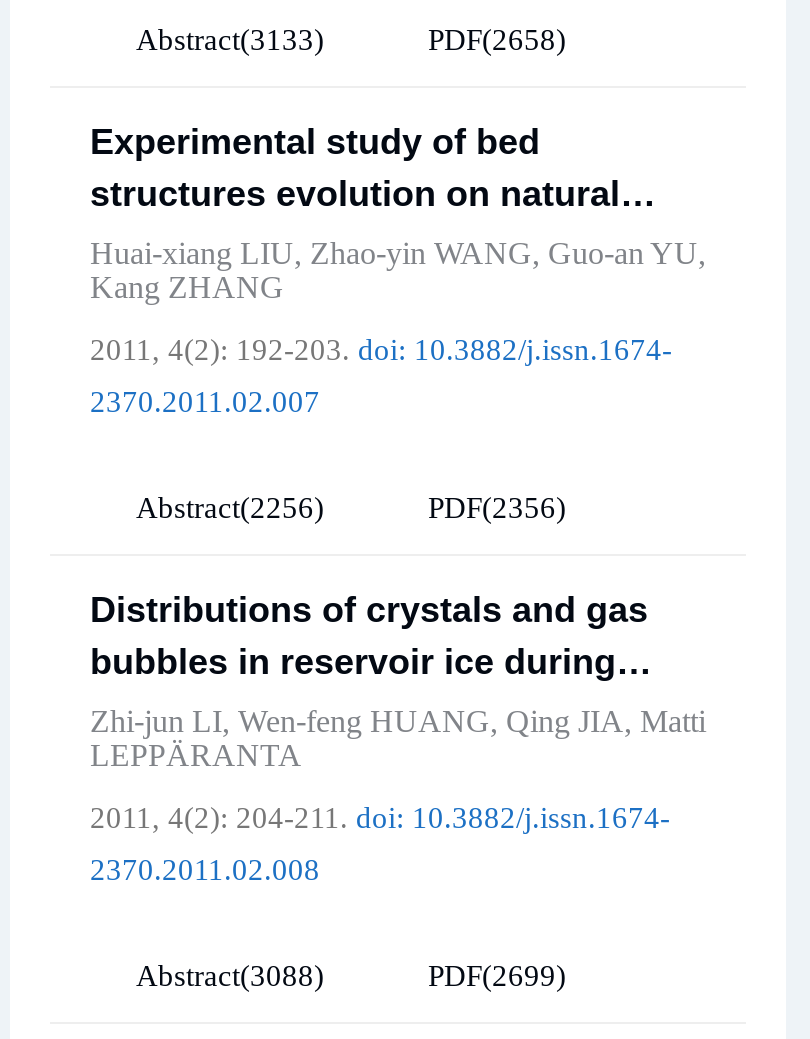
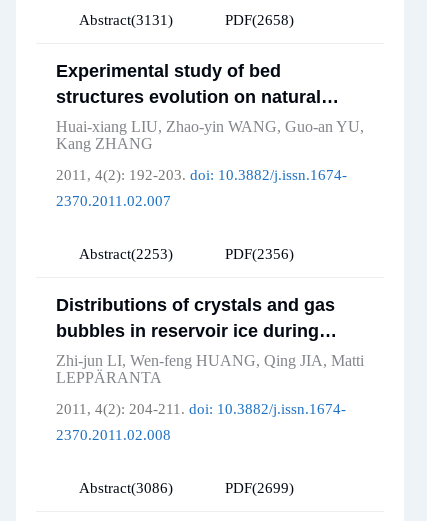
[136,24,324,56] Abstract(3133) -> [79,12,173,28] Abstract(3131)
[136,492,324,524] Abstract(2256) -> [79,246,173,262] Abstract(2253)
[136,960,324,992] Abstract(3088) -> [79,480,173,496] Abstract(3086)

